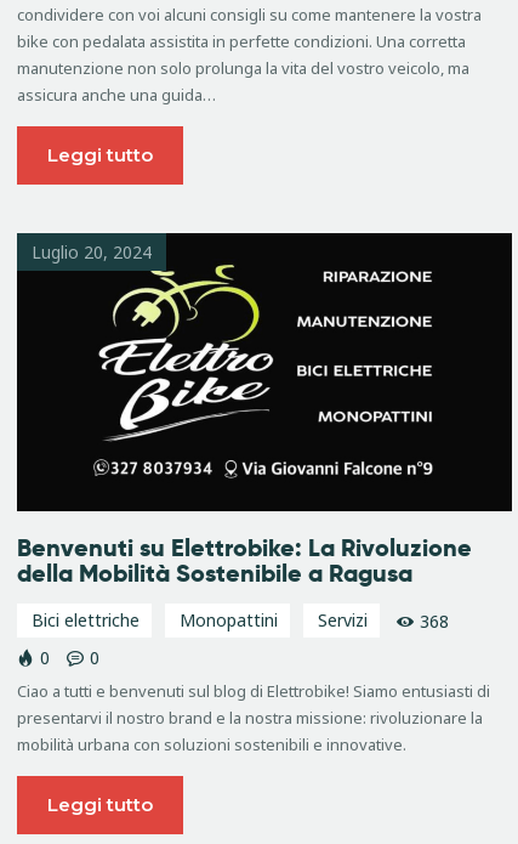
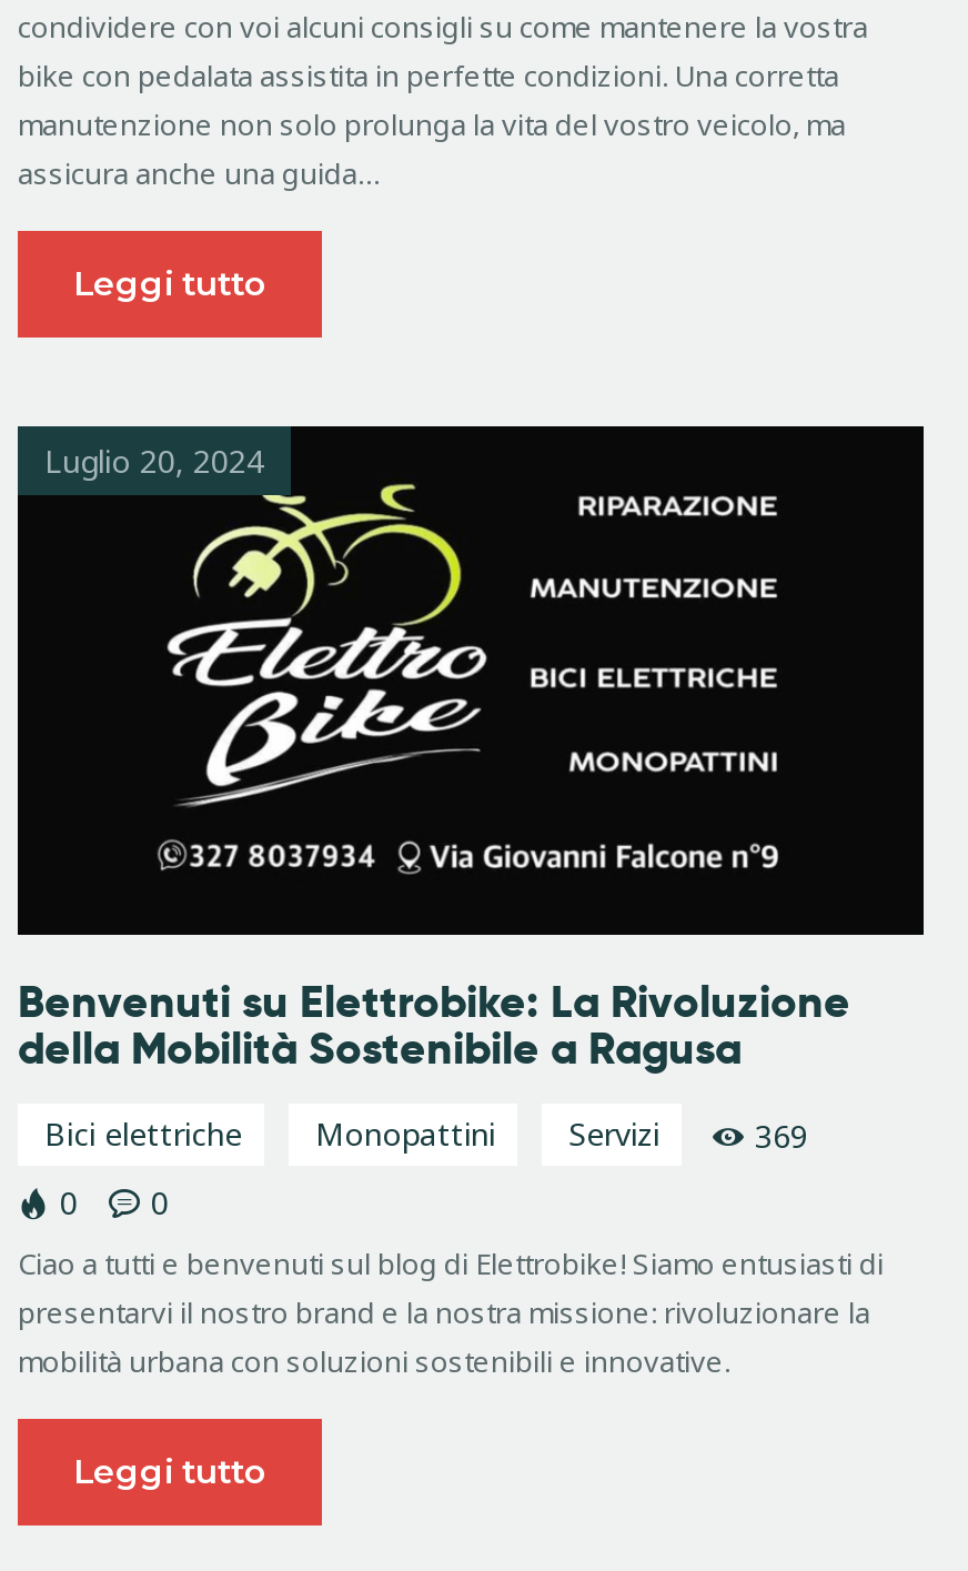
[420,610,449,633] 368 -> [755,1115,808,1158] 369

